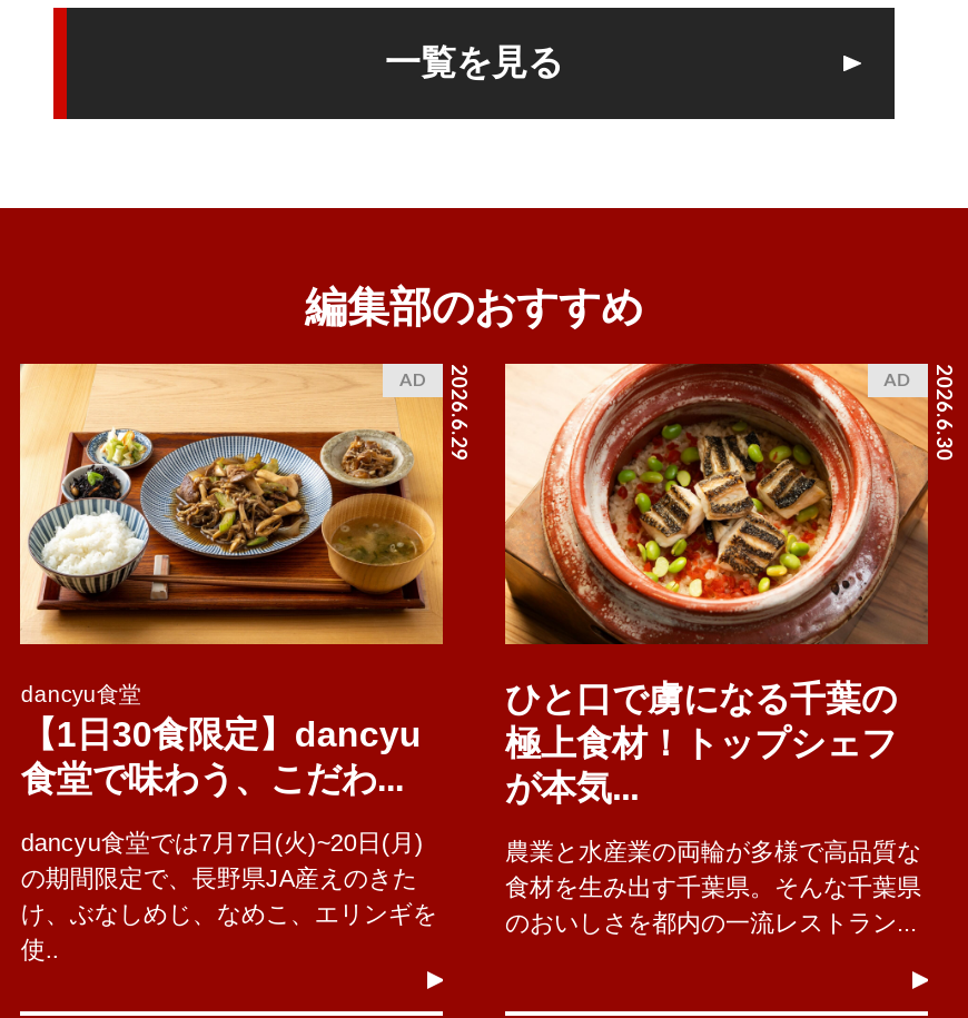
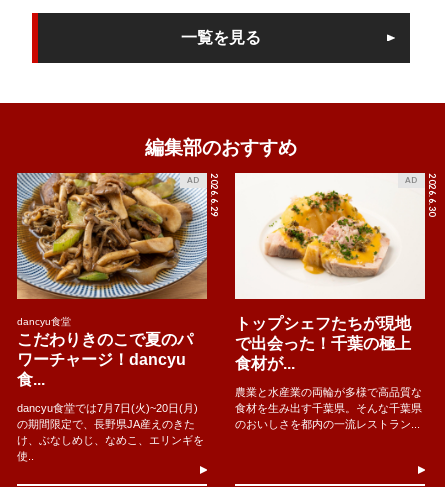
[18,362,445,798] [image] | 【1日30食限定】dancyu | 食堂で味わう、こだわ... -> [16,172,208,388] [image] | こだわりきのこで夏のパ | ワーチャージ！dancyu | 食...
[503,362,928,807] [image] | ひと口で虜になる千葉の | 極上食材！トップシェフ | が本気... -> [234,172,426,372] [image] | トップシェフたちが現地 | で出会った！千葉の極上 | 食材が...

